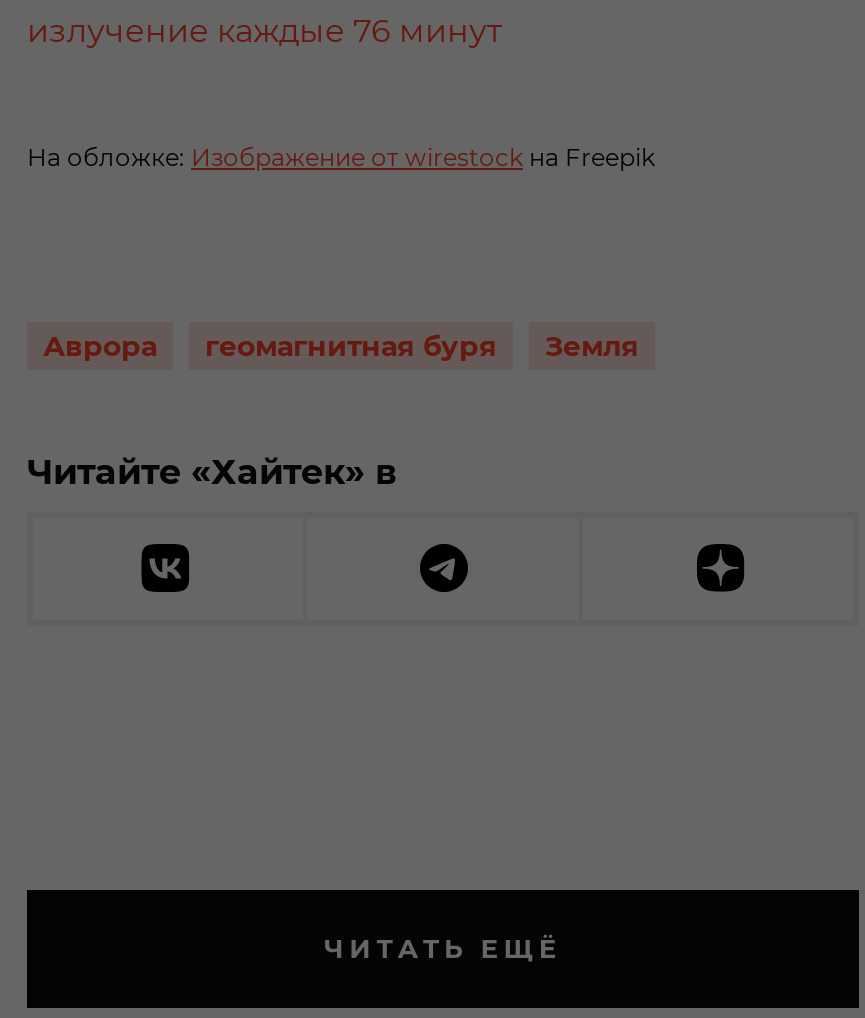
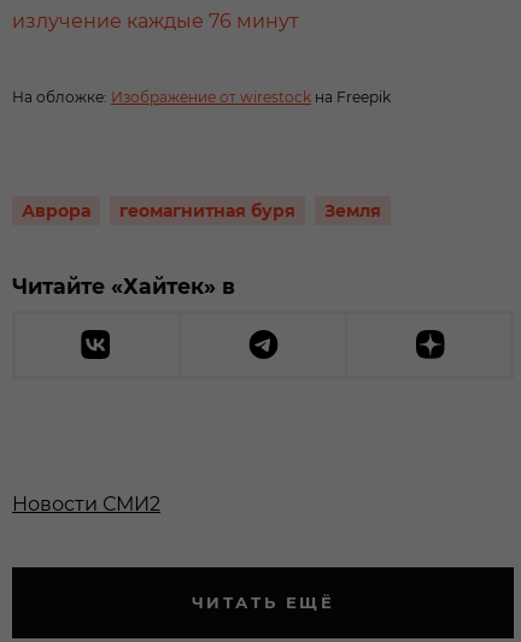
none -> [12,492,160,515] Новости СМИ2

